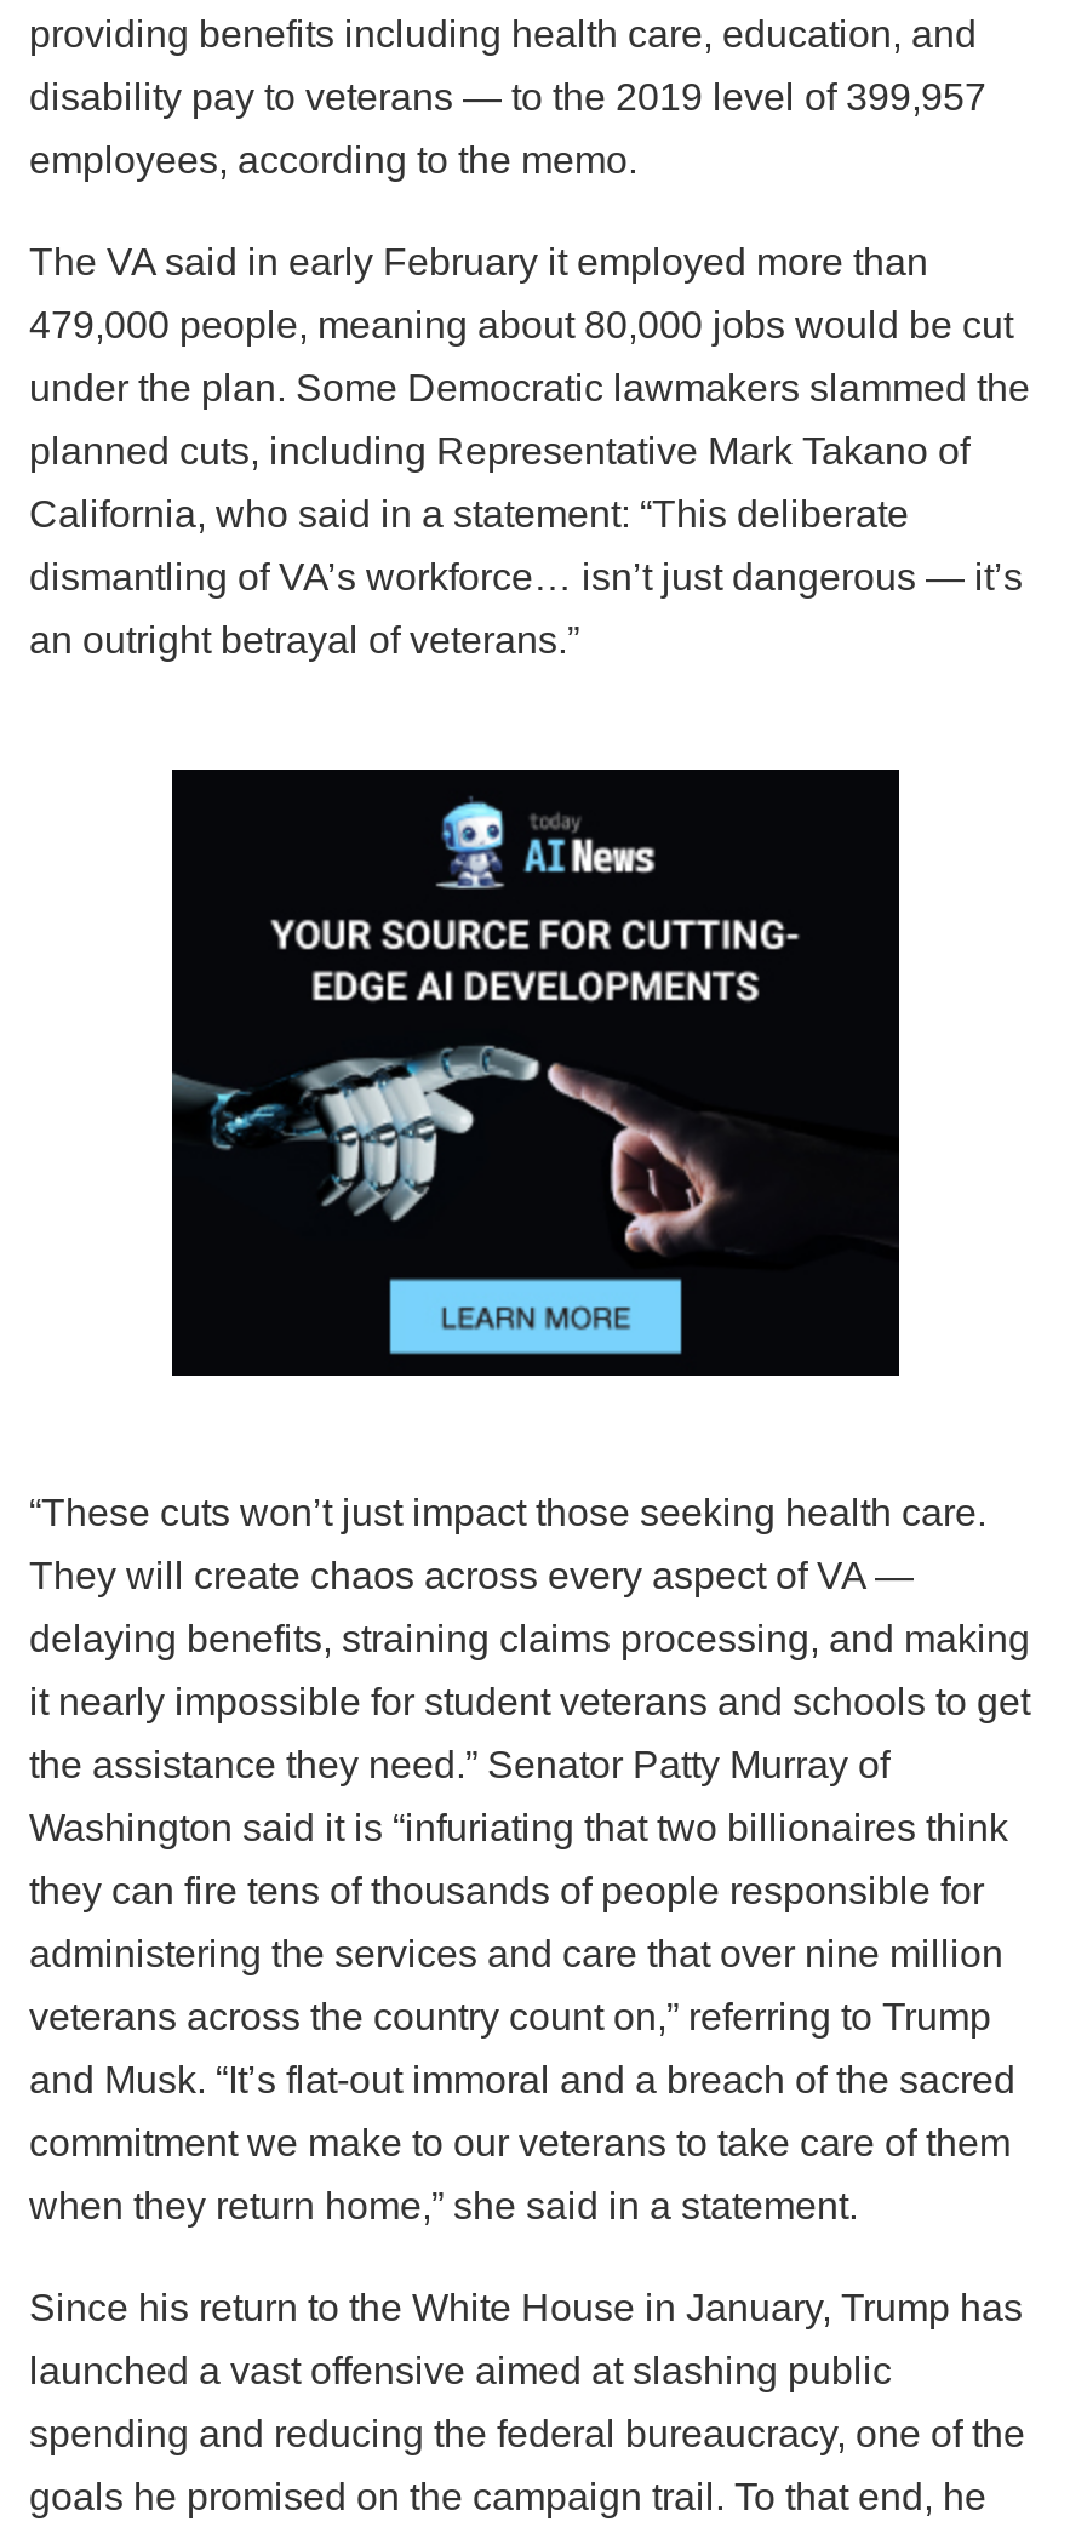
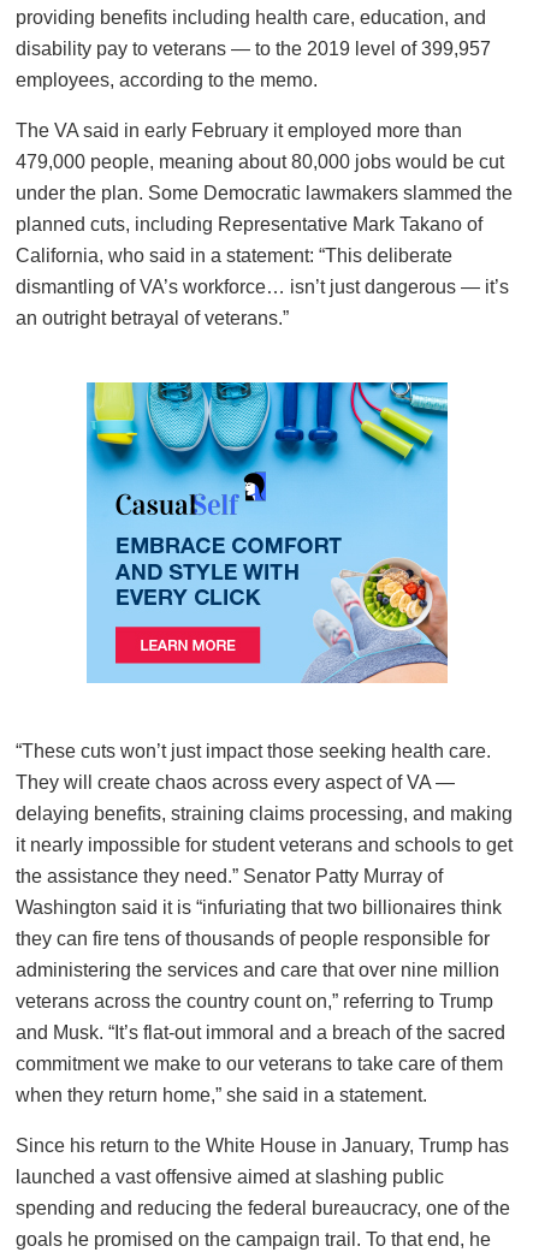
[170,767,902,1378] [image] -> [85,381,449,683] [image]

